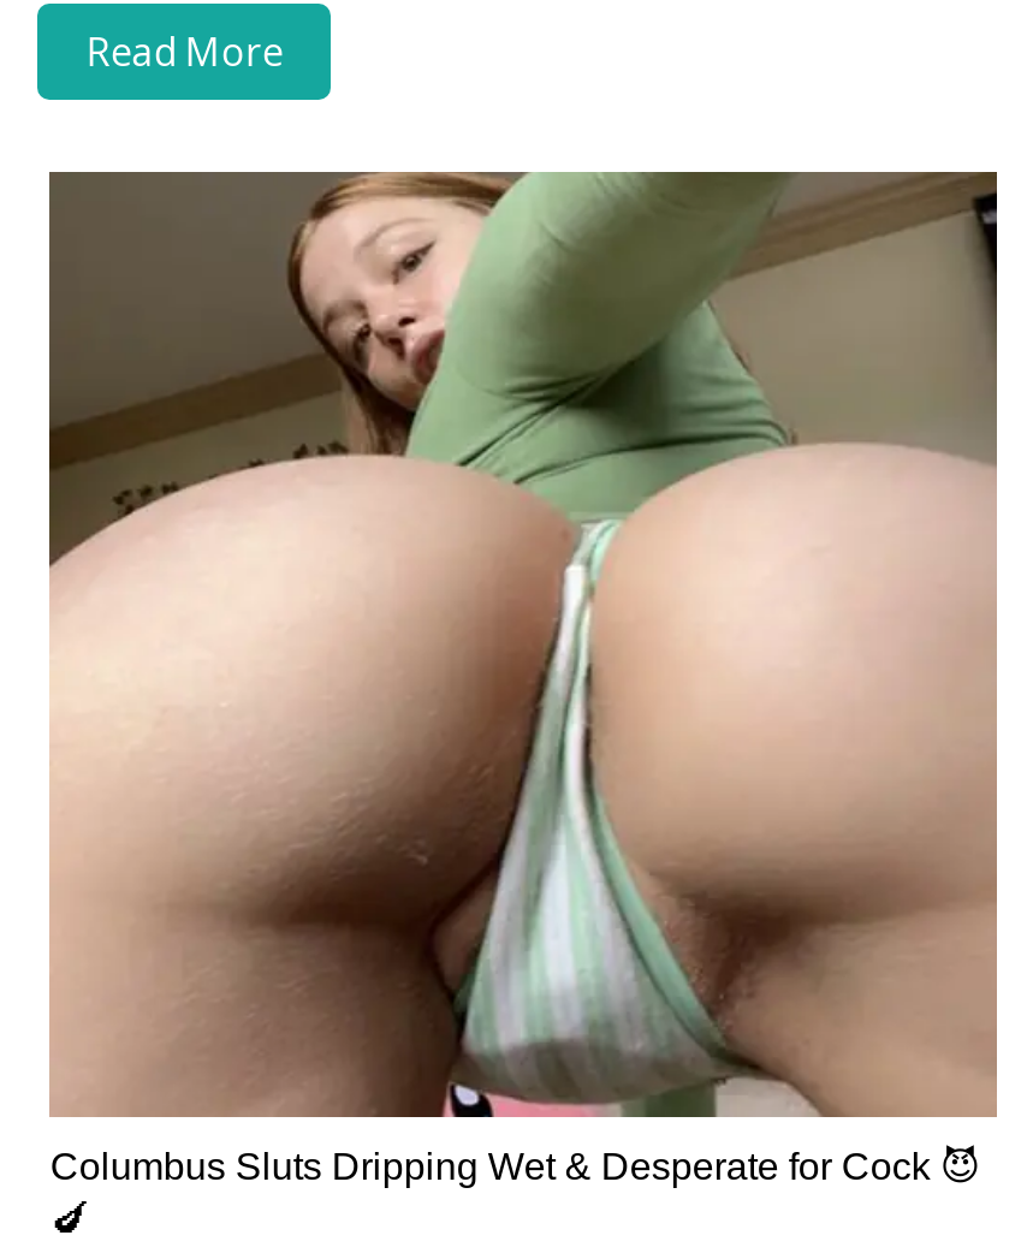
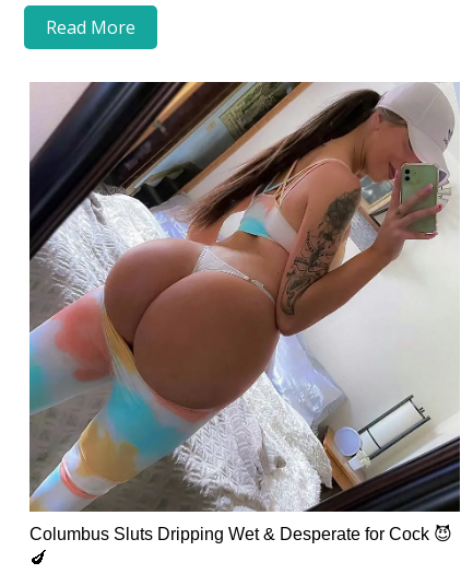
[49,170,999,1120] [image] -> [28,81,461,513] [image]

